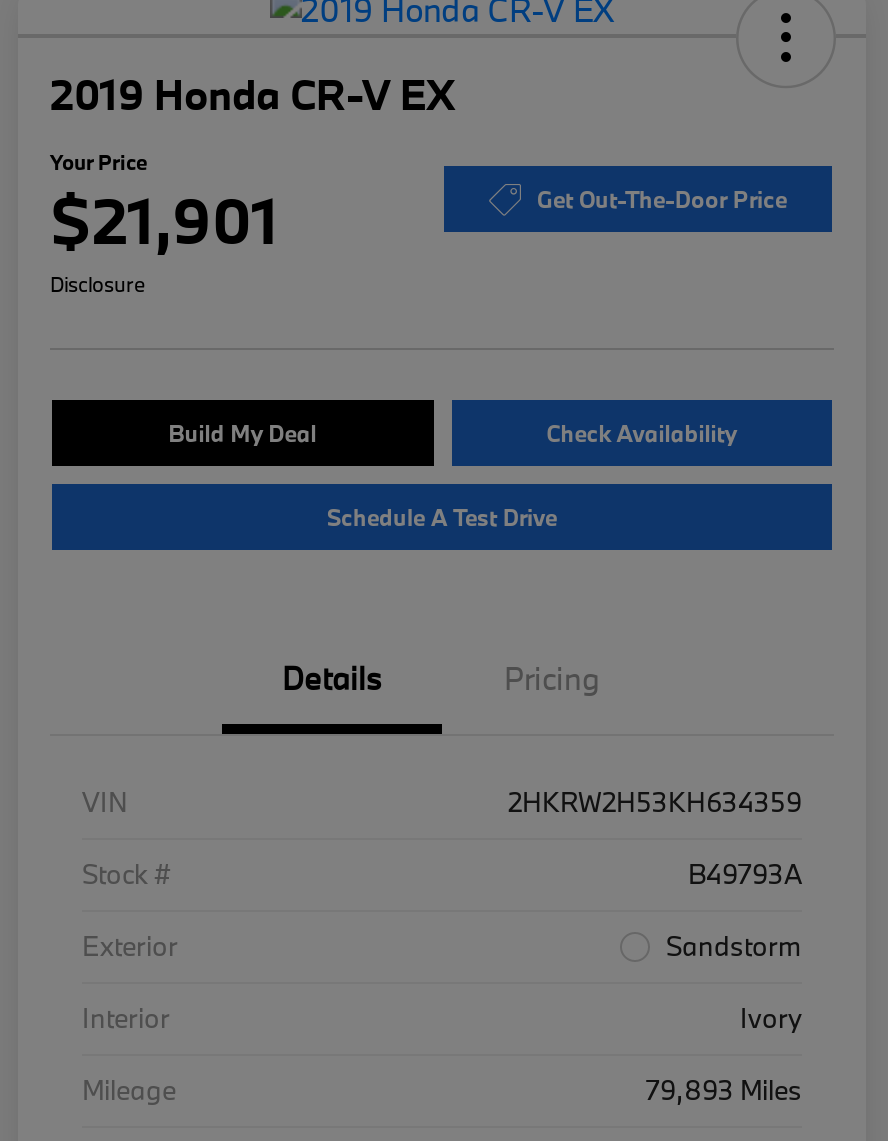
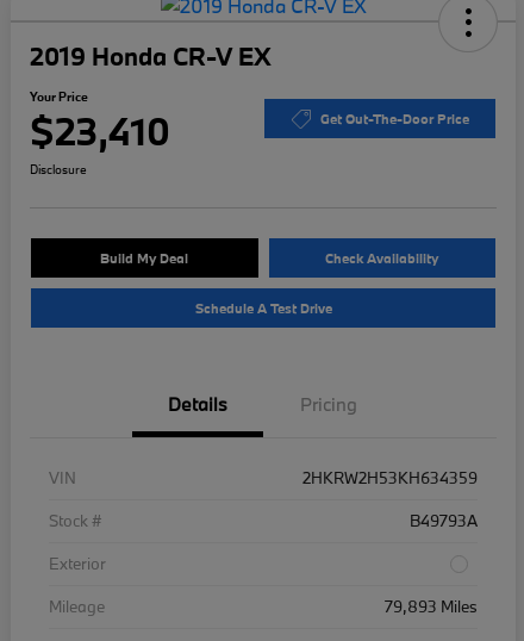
[50,180,278,260] $21,901 -> [30,107,170,155] $23,410
[82,928,802,1036] Sandstorm | Interior | Ivory -> none

